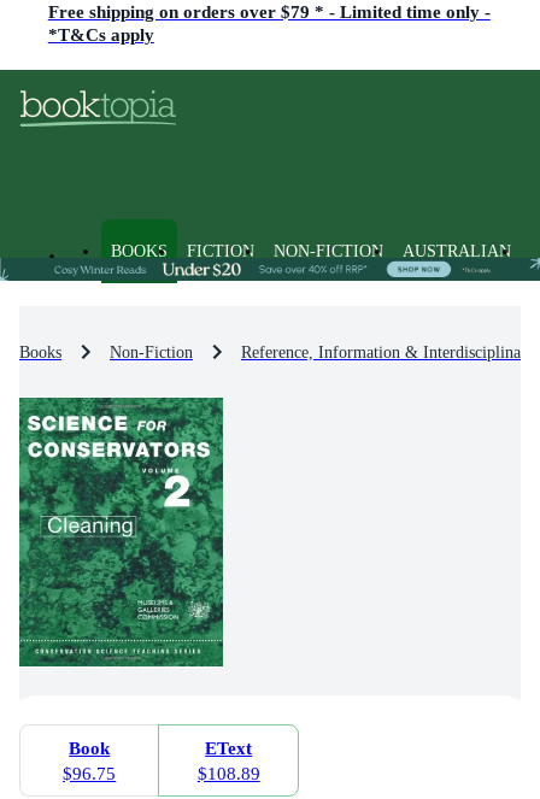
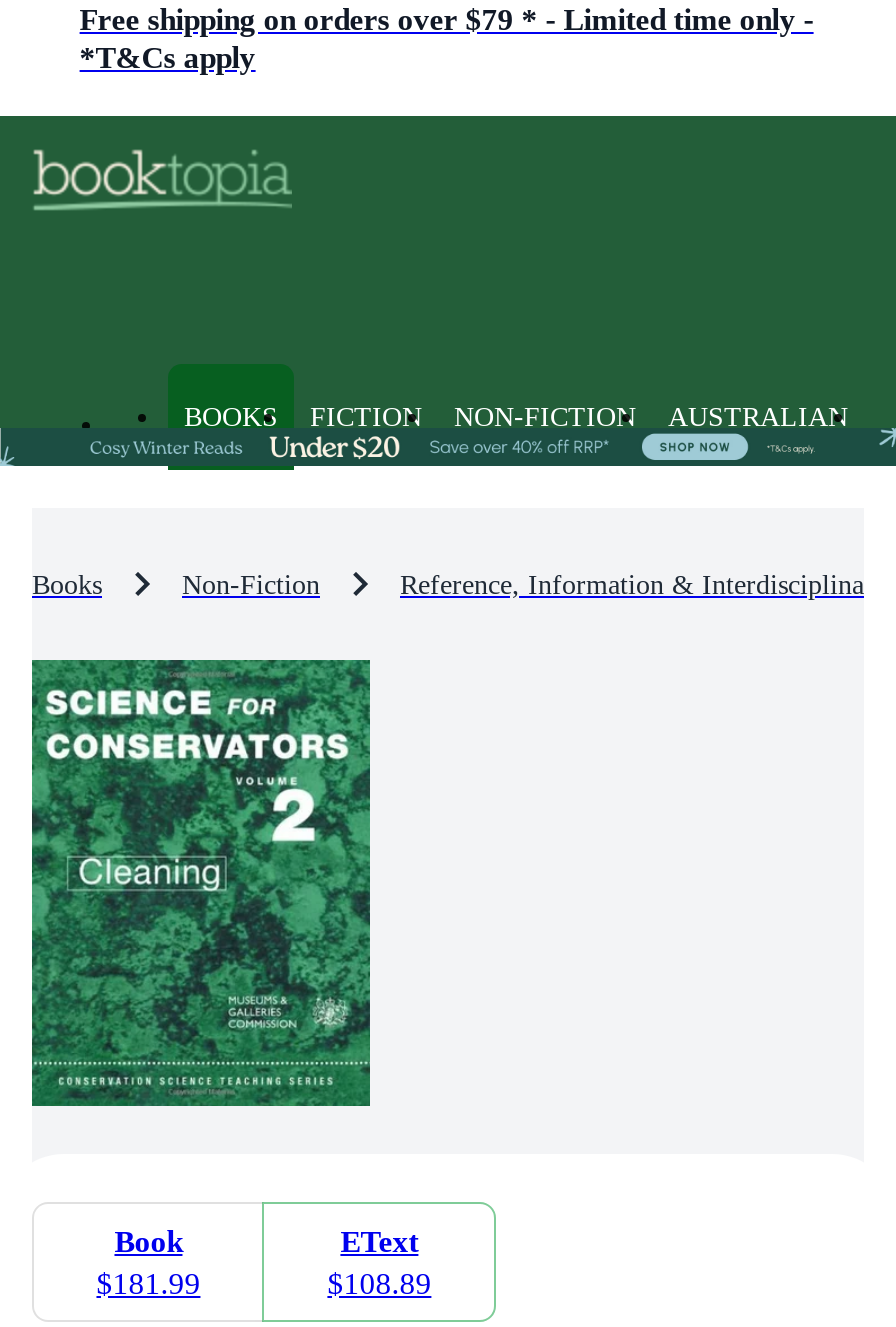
[63,763,116,783] $96.75 -> [96,1266,200,1300] $181.99

